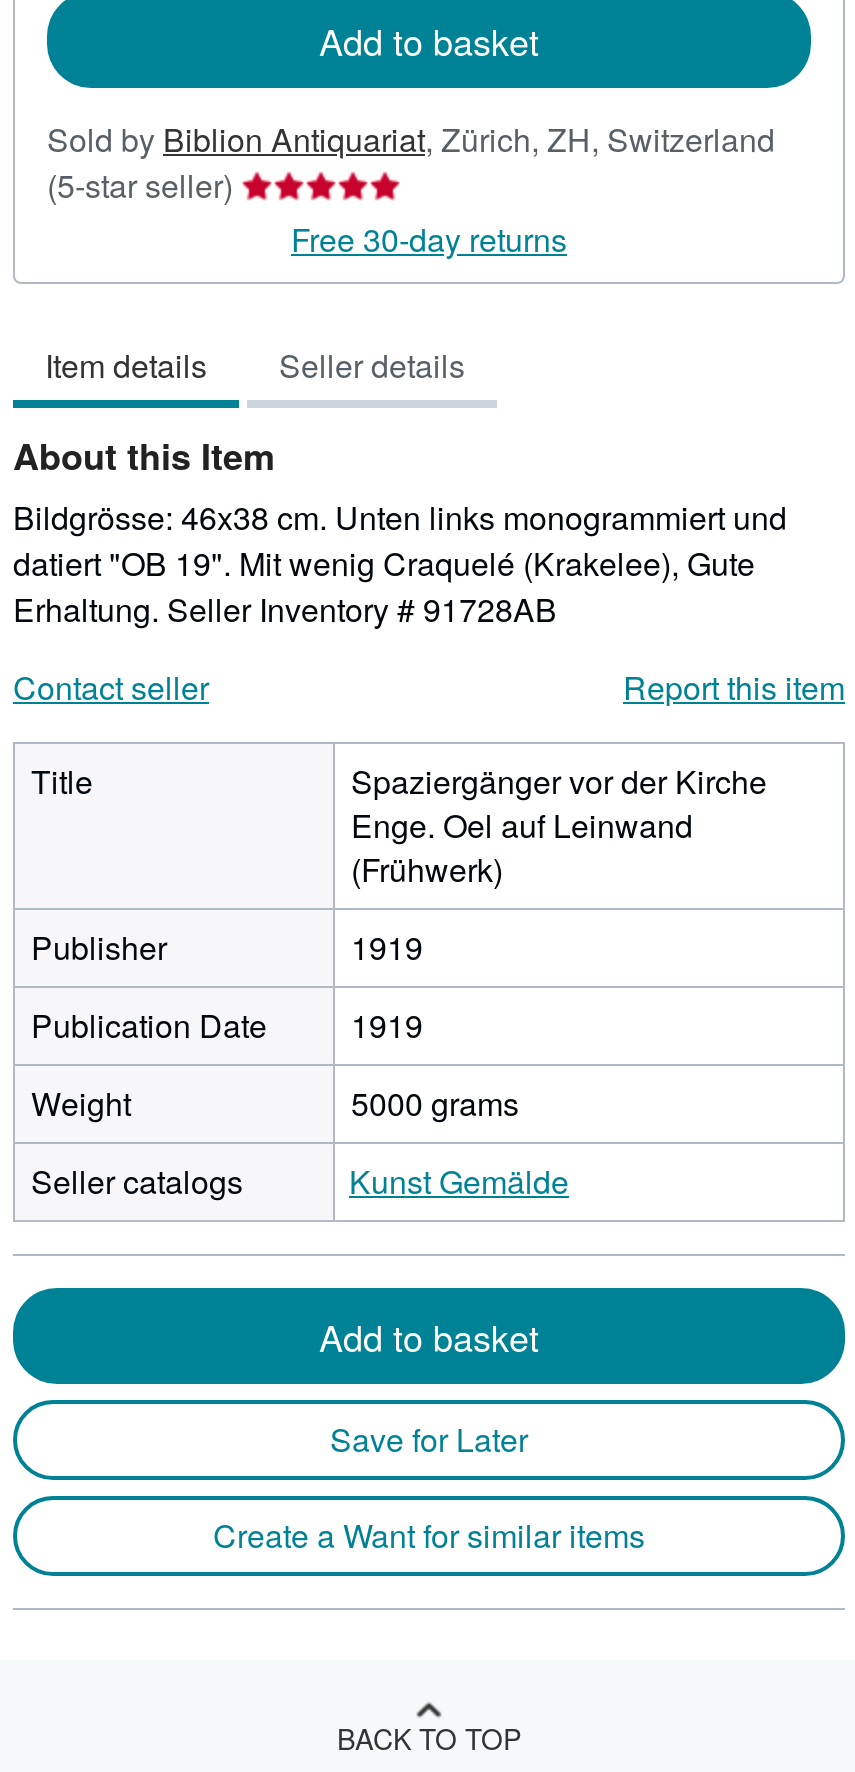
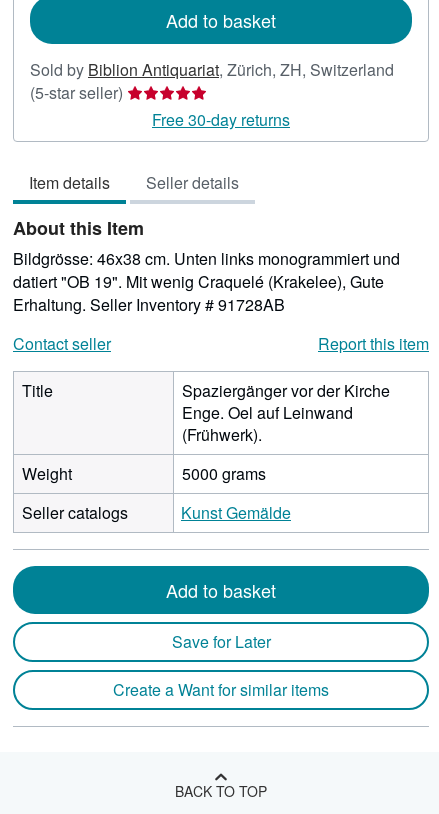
[31,846,503,1048] (Frühwerk) | Publisher | 1919 | Publication Date | 1919 -> [182,423,262,446] (Frühwerk).

